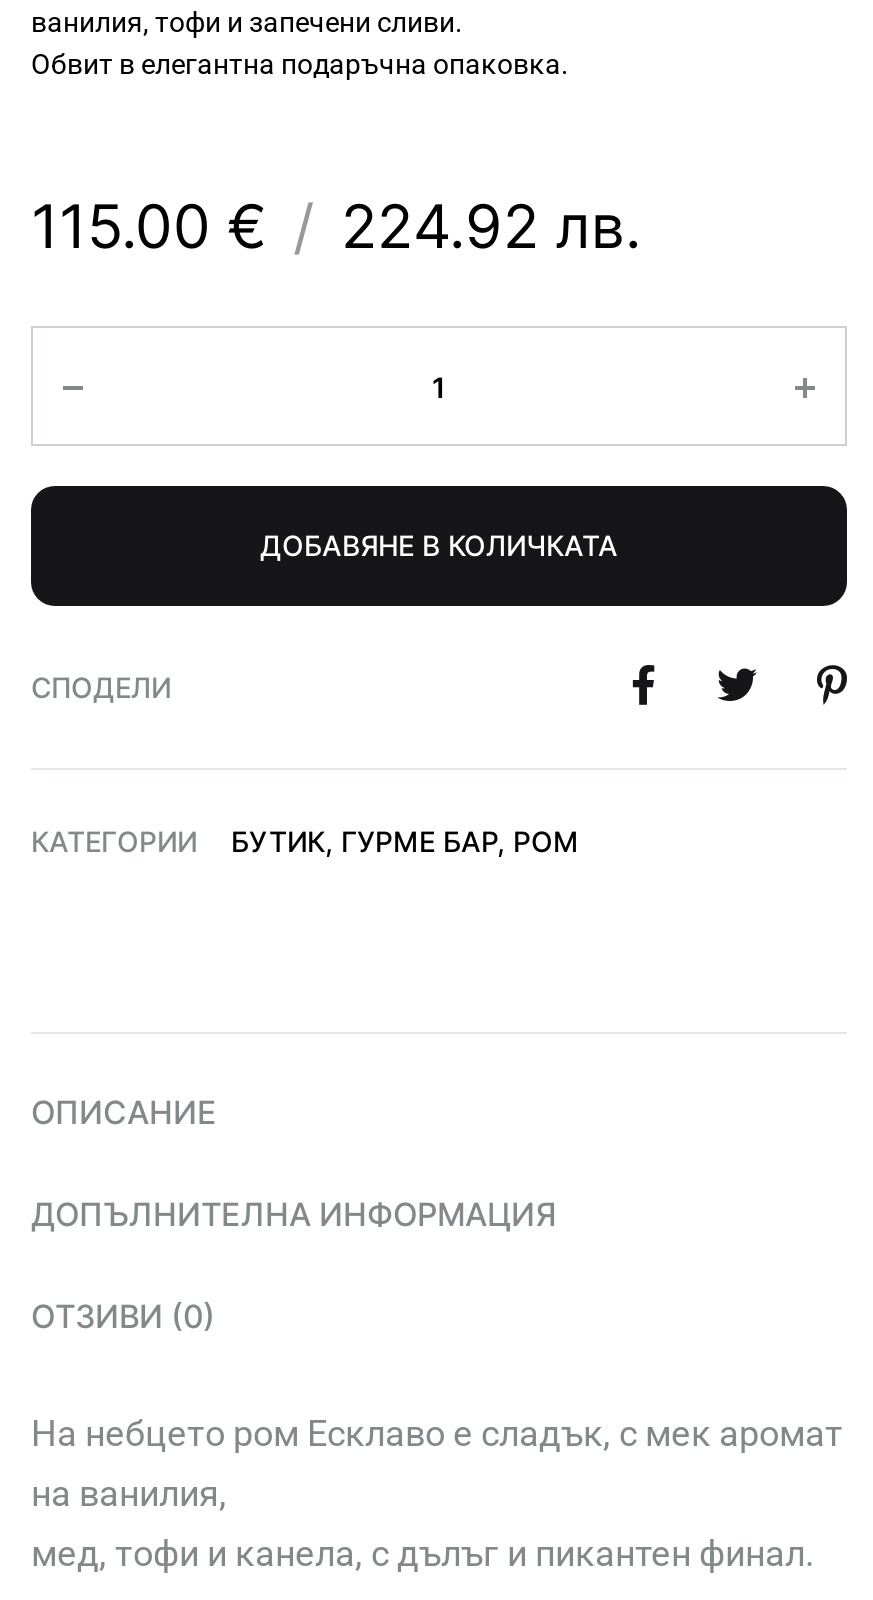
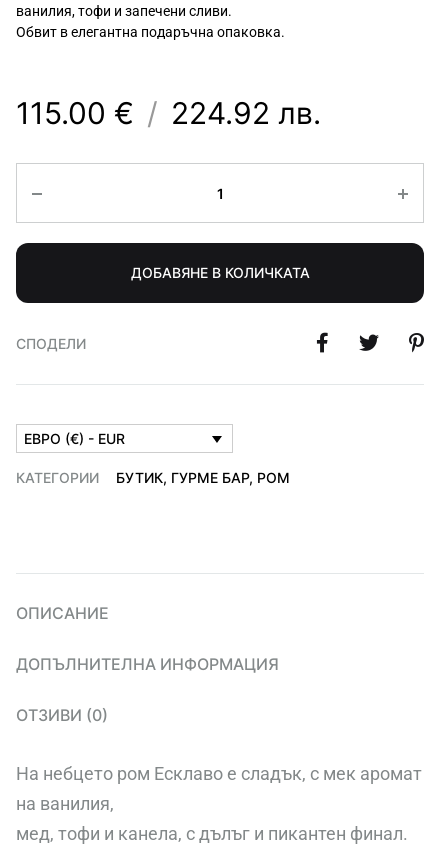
none -> [24,430,125,447] ЕВРО (€) - EUR

